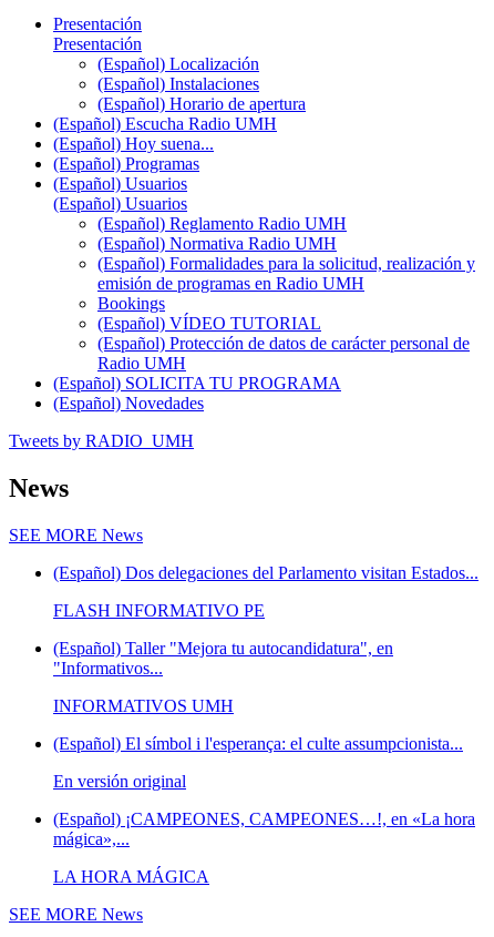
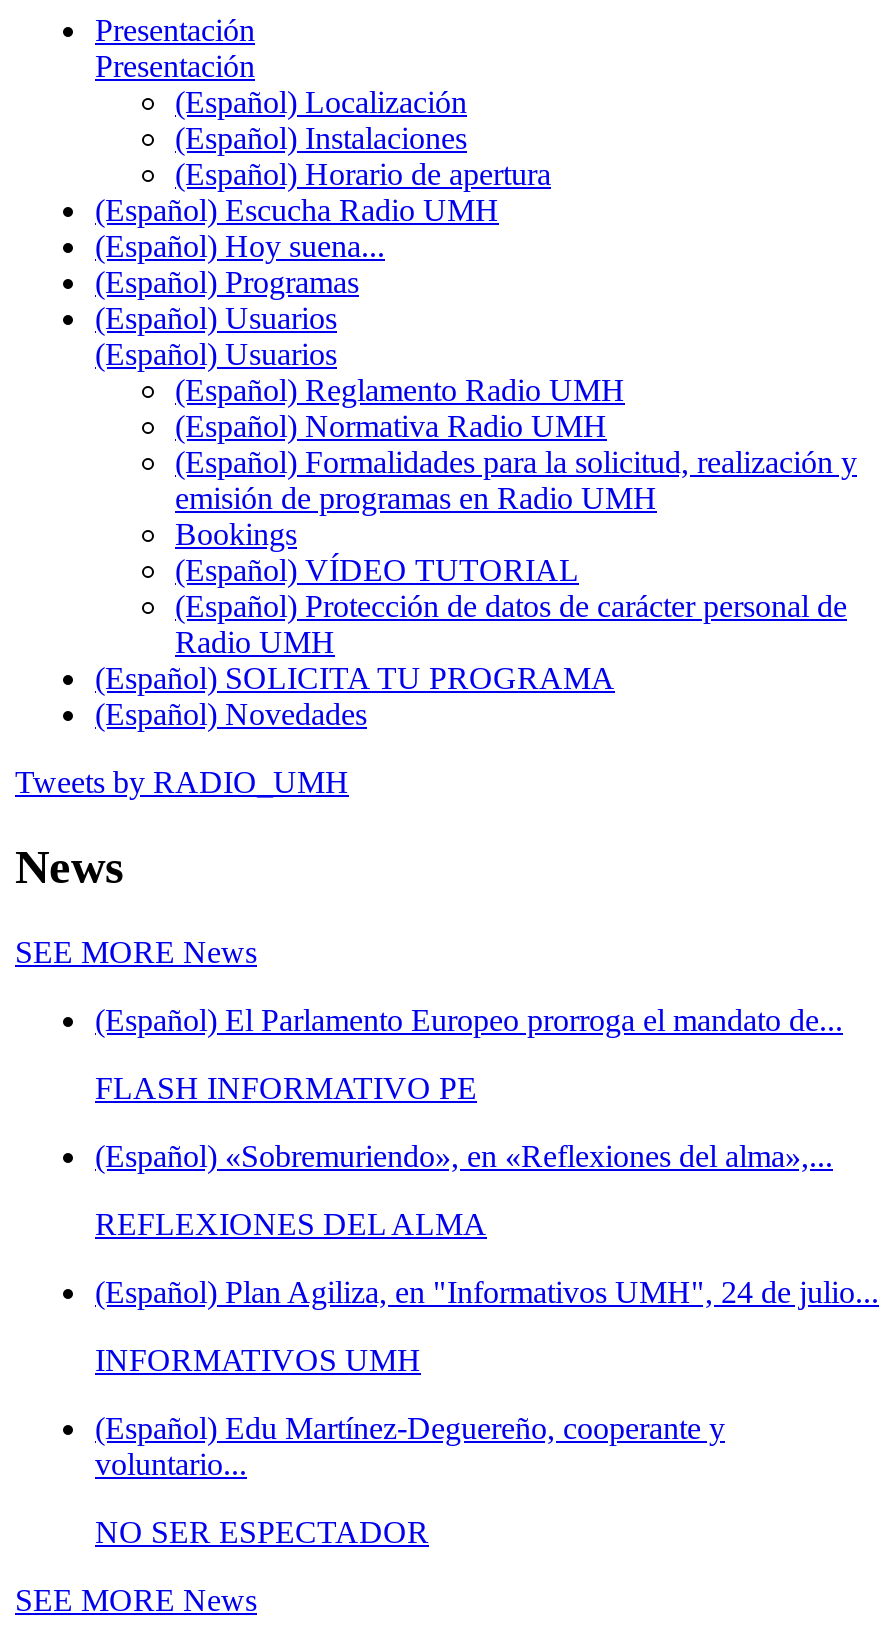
[53,563,478,582] (Español) Dos delegaciones del Parlamento visitan Estados... -> [95,1002,843,1036] (Español) El Parlamento Europeo prorroga el mandato de...
[53,638,393,677] (Español) Taller "Mejora tu autocandidatura", en | "Informativos... -> [95,1138,879,1308] (Español) «Sobremuriendo», en «Reflexiones del alma»,... | REFLEXIONES DEL ALMA | (Español) Plan Agiliza, en "Informativos UMH", 24 de julio...
moved [53,696,234,715] -> [95,1342,421,1376]: INFORMATIVOS UMH
[53,734,475,886] (Español) El símbol i l'esperança: el culte assumpcionista... | En versión original | (Español) ¡CAMPEONES, CAMPEONES…!, en «La hora | mágica»,... | LA HORA MÁGICA -> [95,1410,725,1548] (Español) Edu Martínez-Deguereño, cooperante y | voluntario... | NO SER ESPECTADOR

